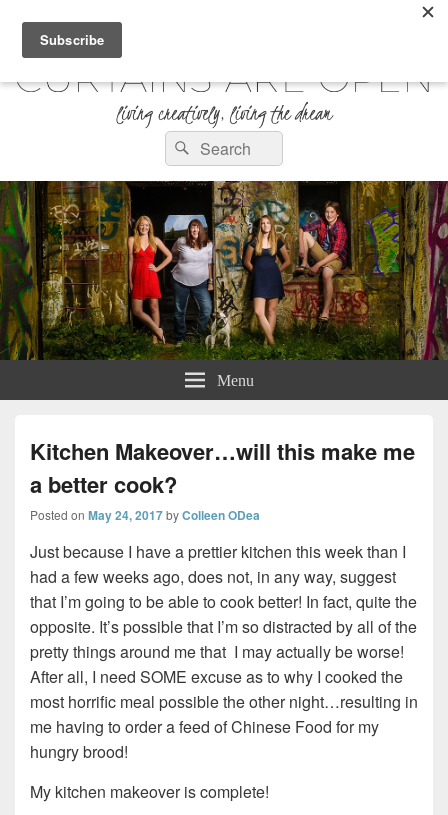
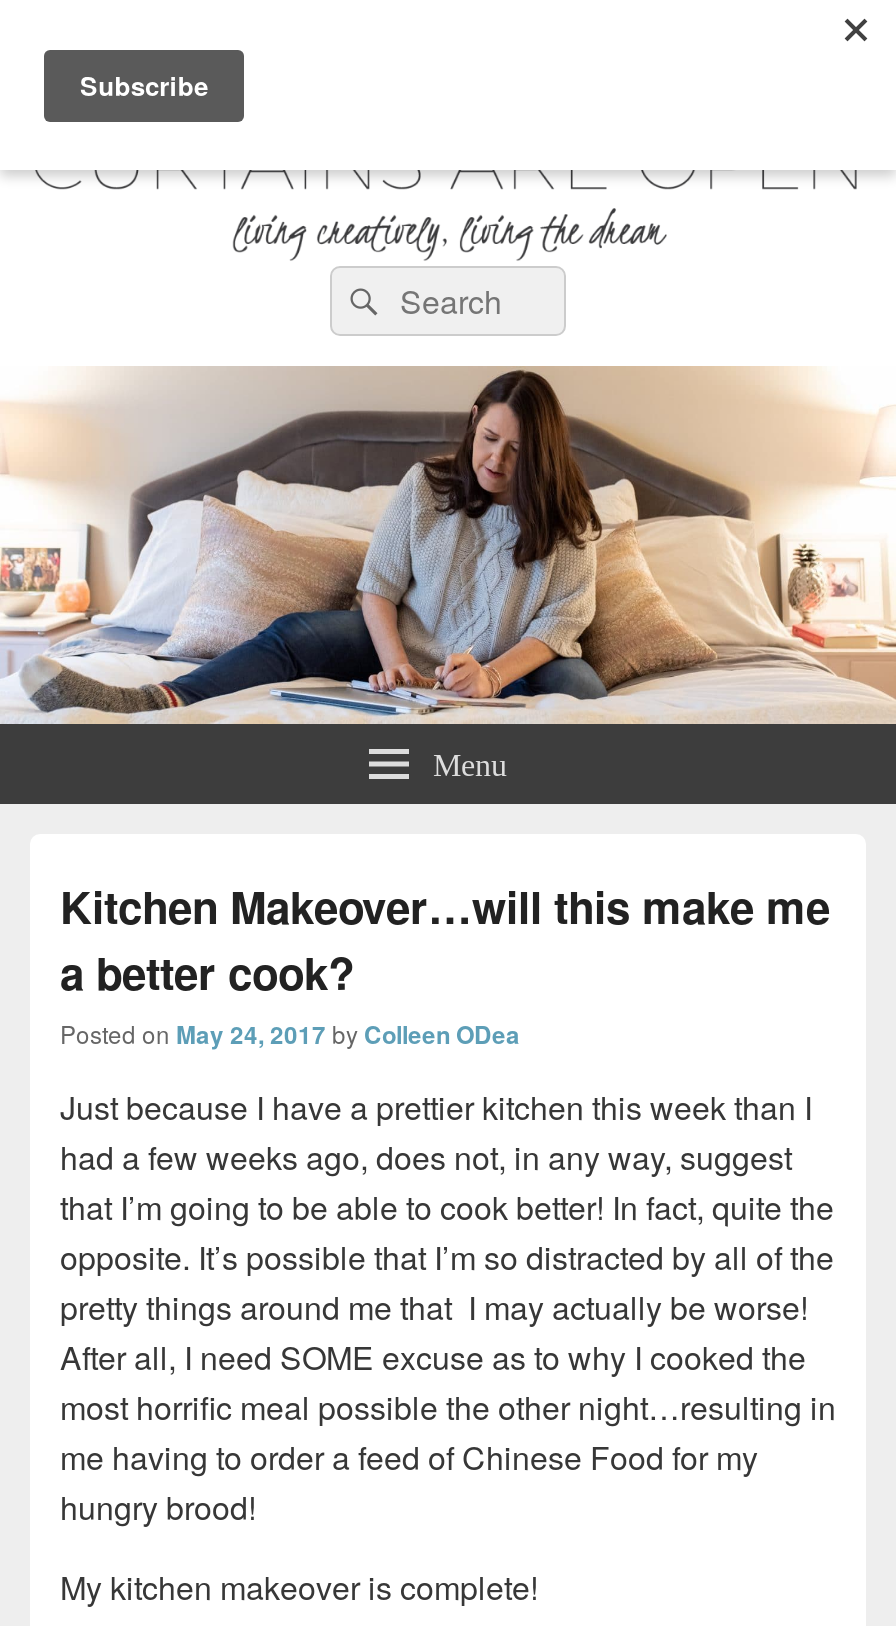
[3,180,445,360] [image] -> [6,366,890,726] [image]

